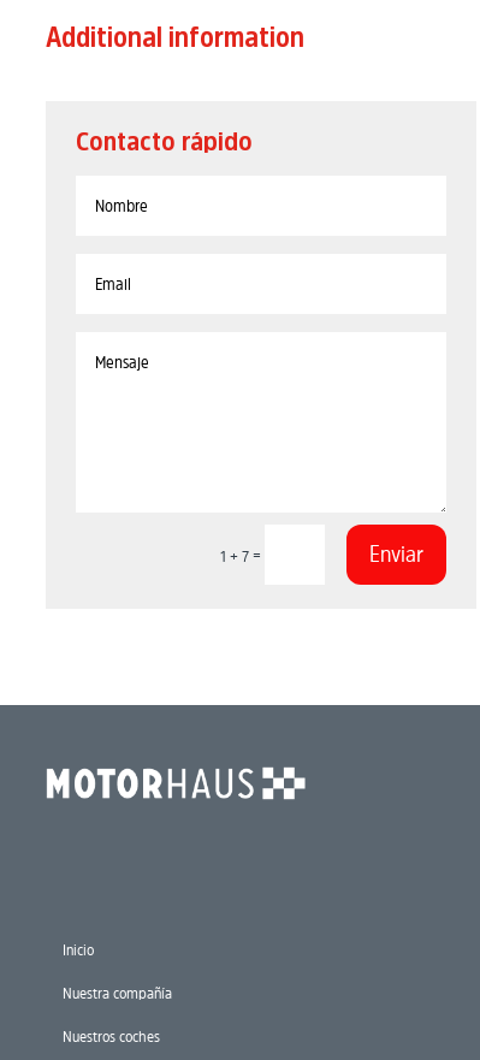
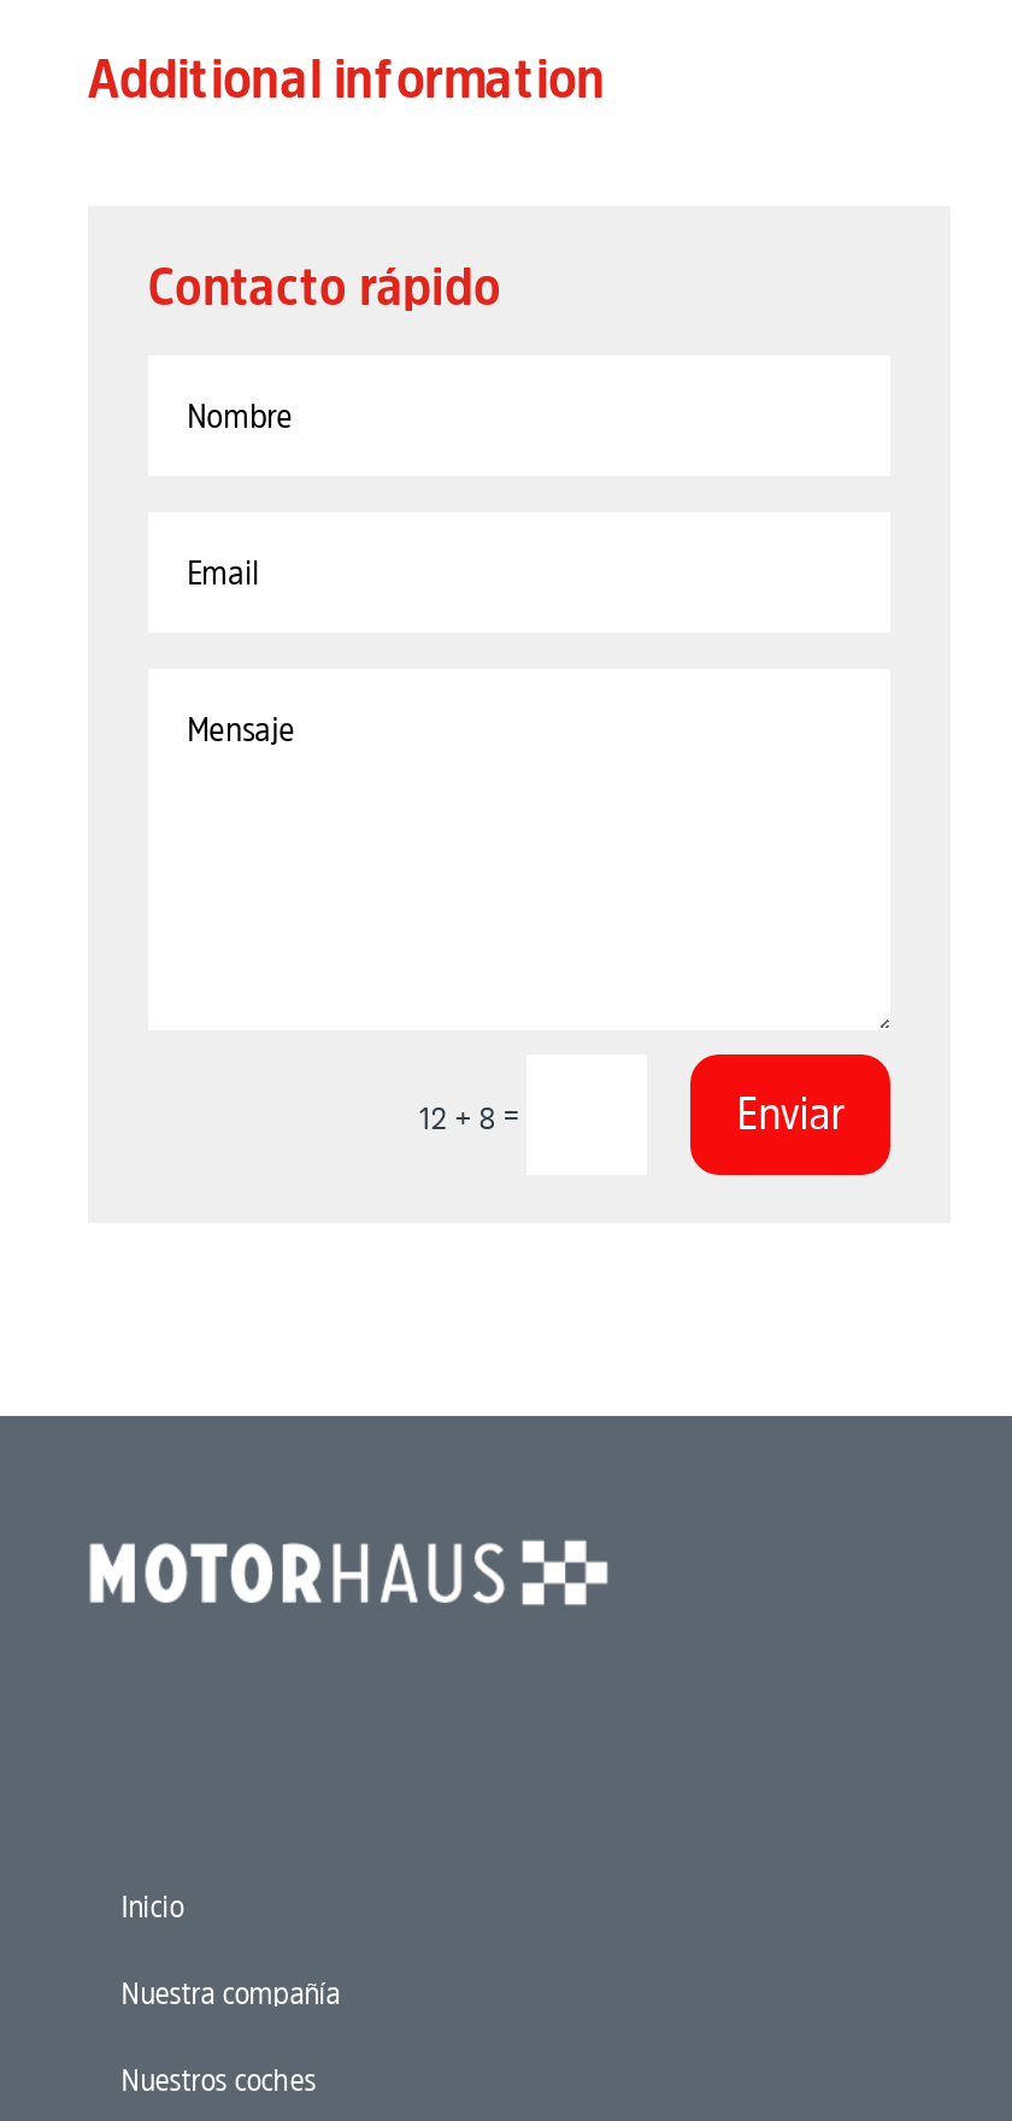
[220,548,265,565] 1 + 7 = -> [419,1101,527,1135] 12 + 8 =

